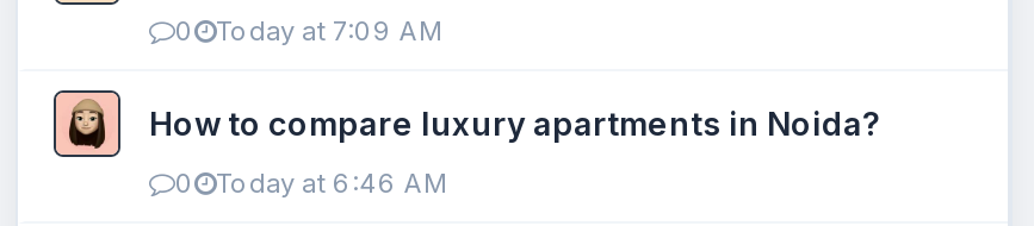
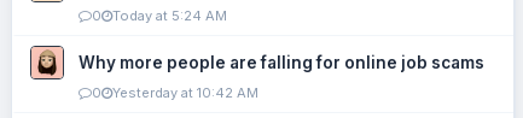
[175,14,442,48] 0 Today at 7:09 AM -> [92,7,227,24] 0 Today at 5:24 AM
[149,105,879,143] How to compare luxury apartments in Noida? -> [79,53,484,72] Why more people are falling for online job scams
[216,167,447,200] Today at 6:46 AM -> [112,84,258,101] Yesterday at 10:42 AM

